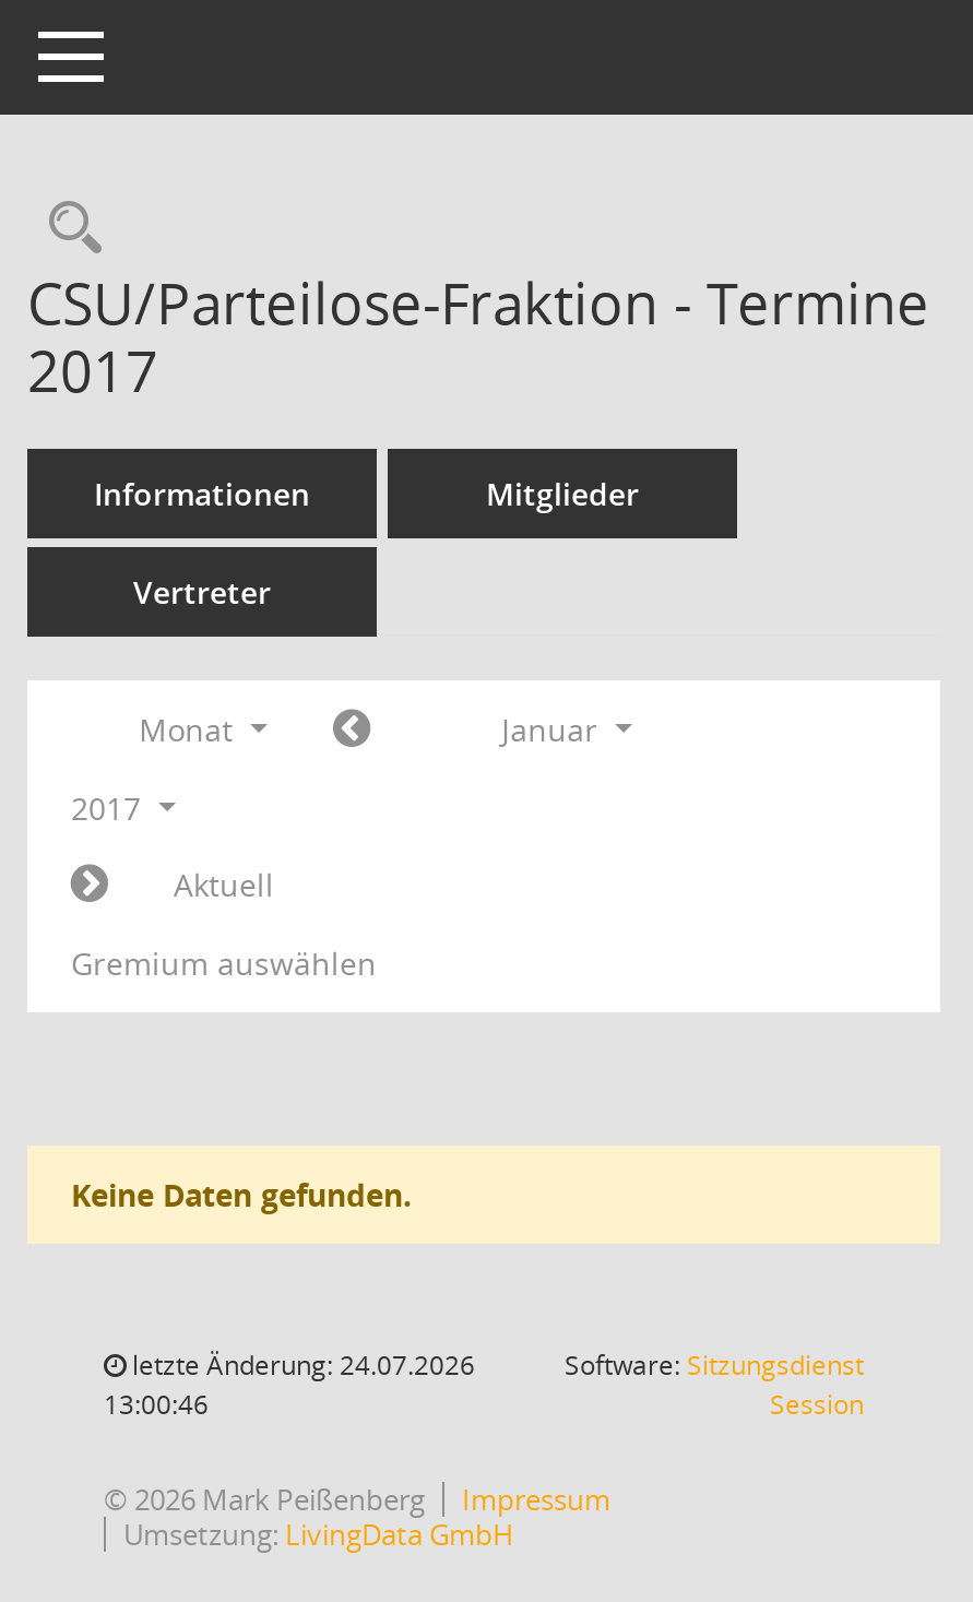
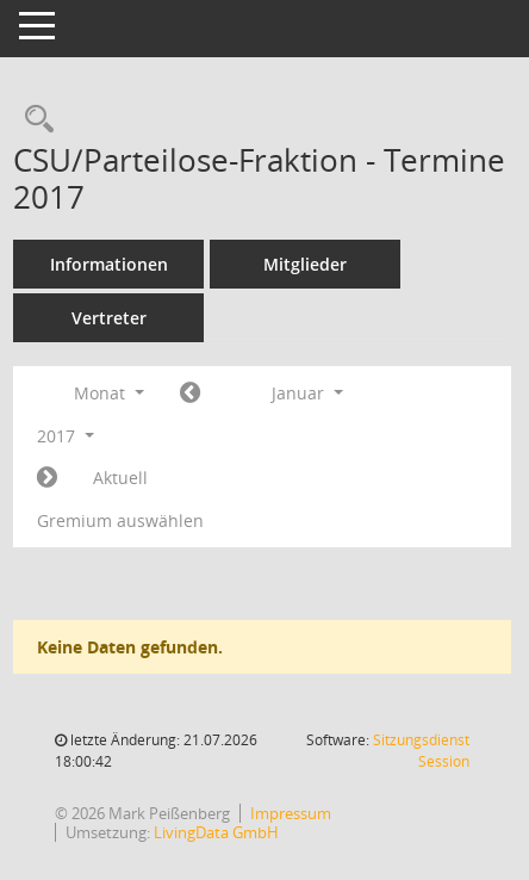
[126,1346,475,1384] letzte Änderung: 24.07.2026 -> [67,730,257,750] letzte Änderung: 21.07.2026
[104,1386,209,1423] 13:00:46 -> [55,751,112,771] 18:00:42

